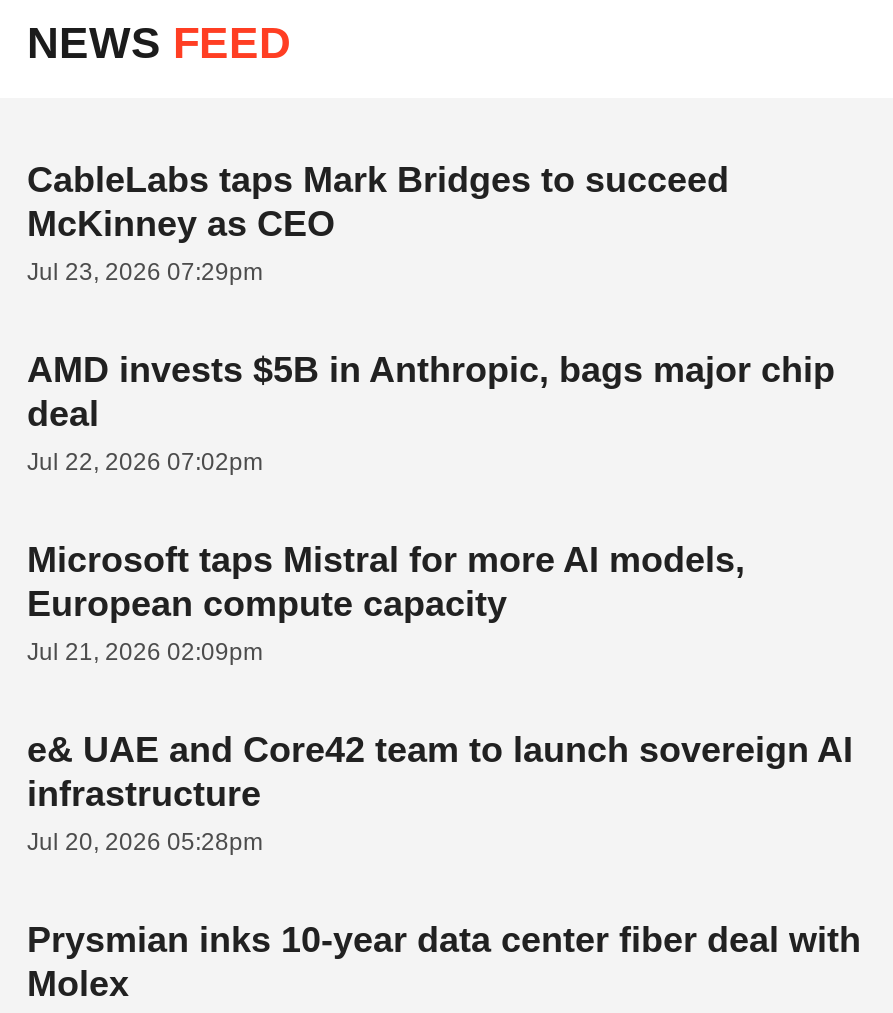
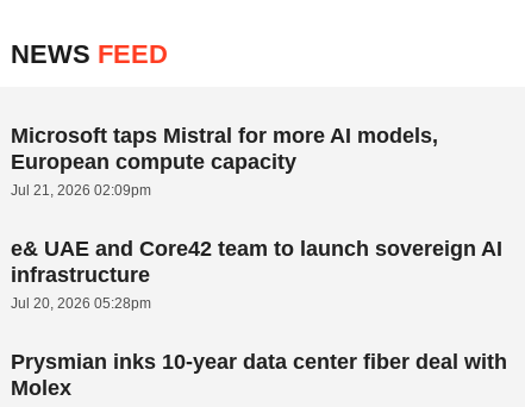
[27,160,835,476] CableLabs taps Mark Bridges to succeed | McKinney as CEO | Jul 23, 2026 07:29pm | AMD invests $5B in Anthropic, bags major chip | deal | Jul 22, 2026 07:02pm -> none

